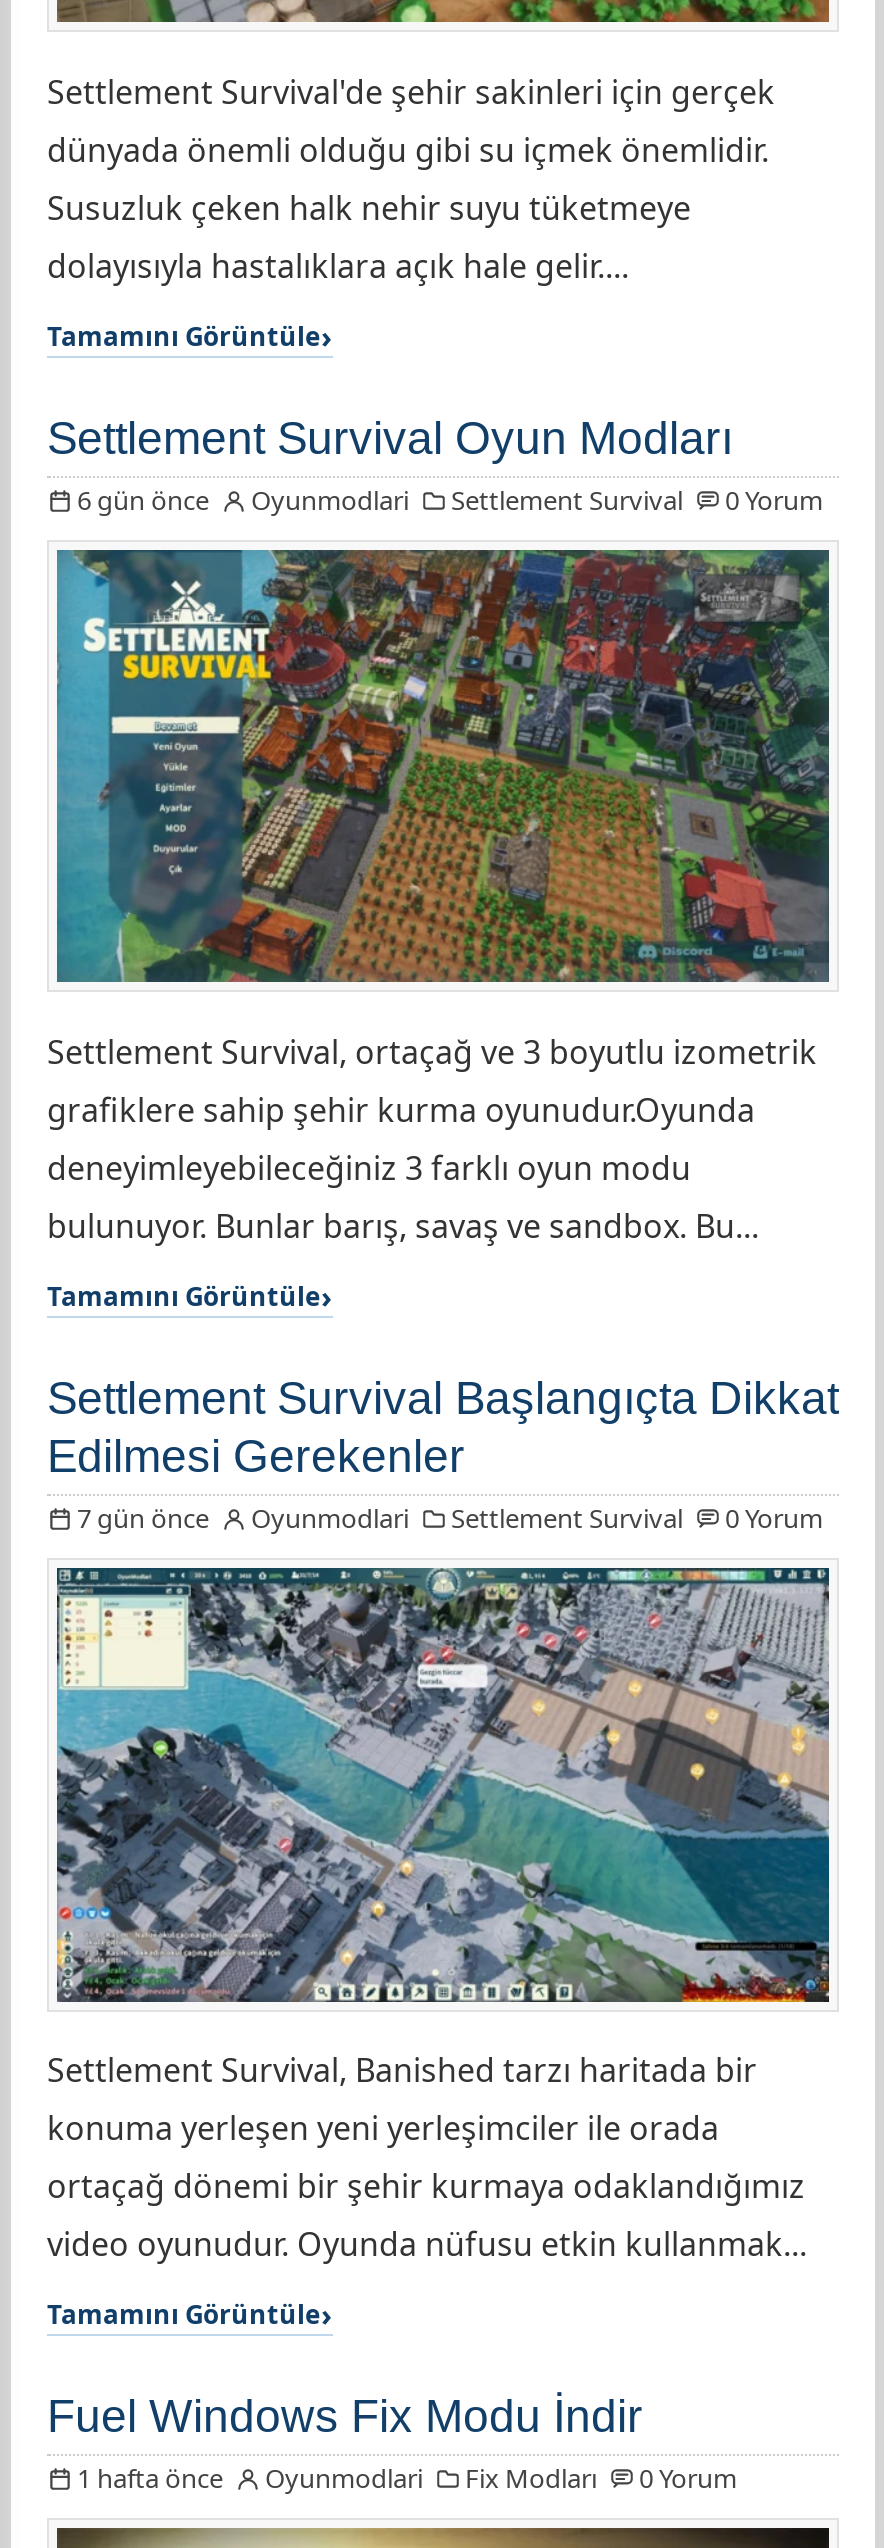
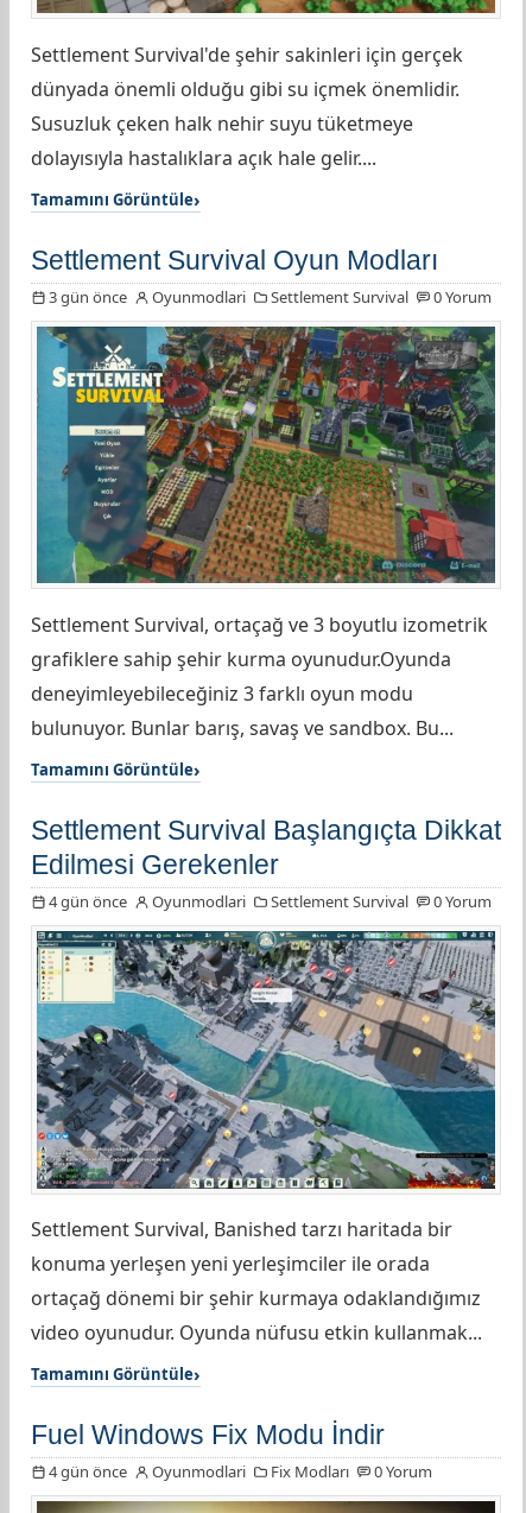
[77,481,823,517] 6 gün önce Oyunmodlari Settlement Survival 0 Yorum -> [49,286,492,307] 3 gün önce Oyunmodlari Settlement Survival 0 Yorum
[77,1499,823,1535] 7 gün önce Oyunmodlari Settlement Survival 0 Yorum -> [49,890,492,911] 4 gün önce Oyunmodlari Settlement Survival 0 Yorum
[77,2459,737,2495] 1 hafta önce Oyunmodlari Fix Modları 0 Yorum -> [49,1460,432,1482] 4 gün önce Oyunmodlari Fix Modları 0 Yorum

